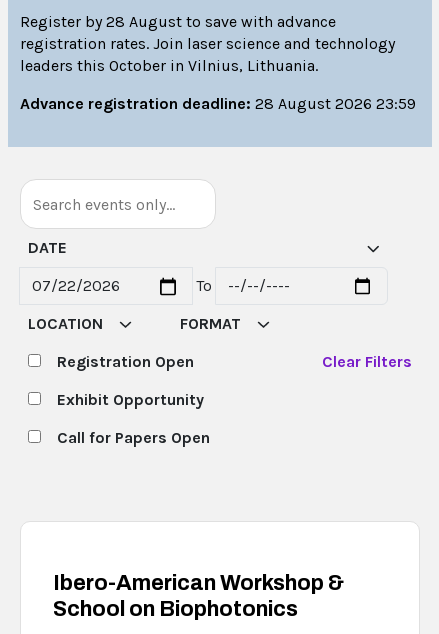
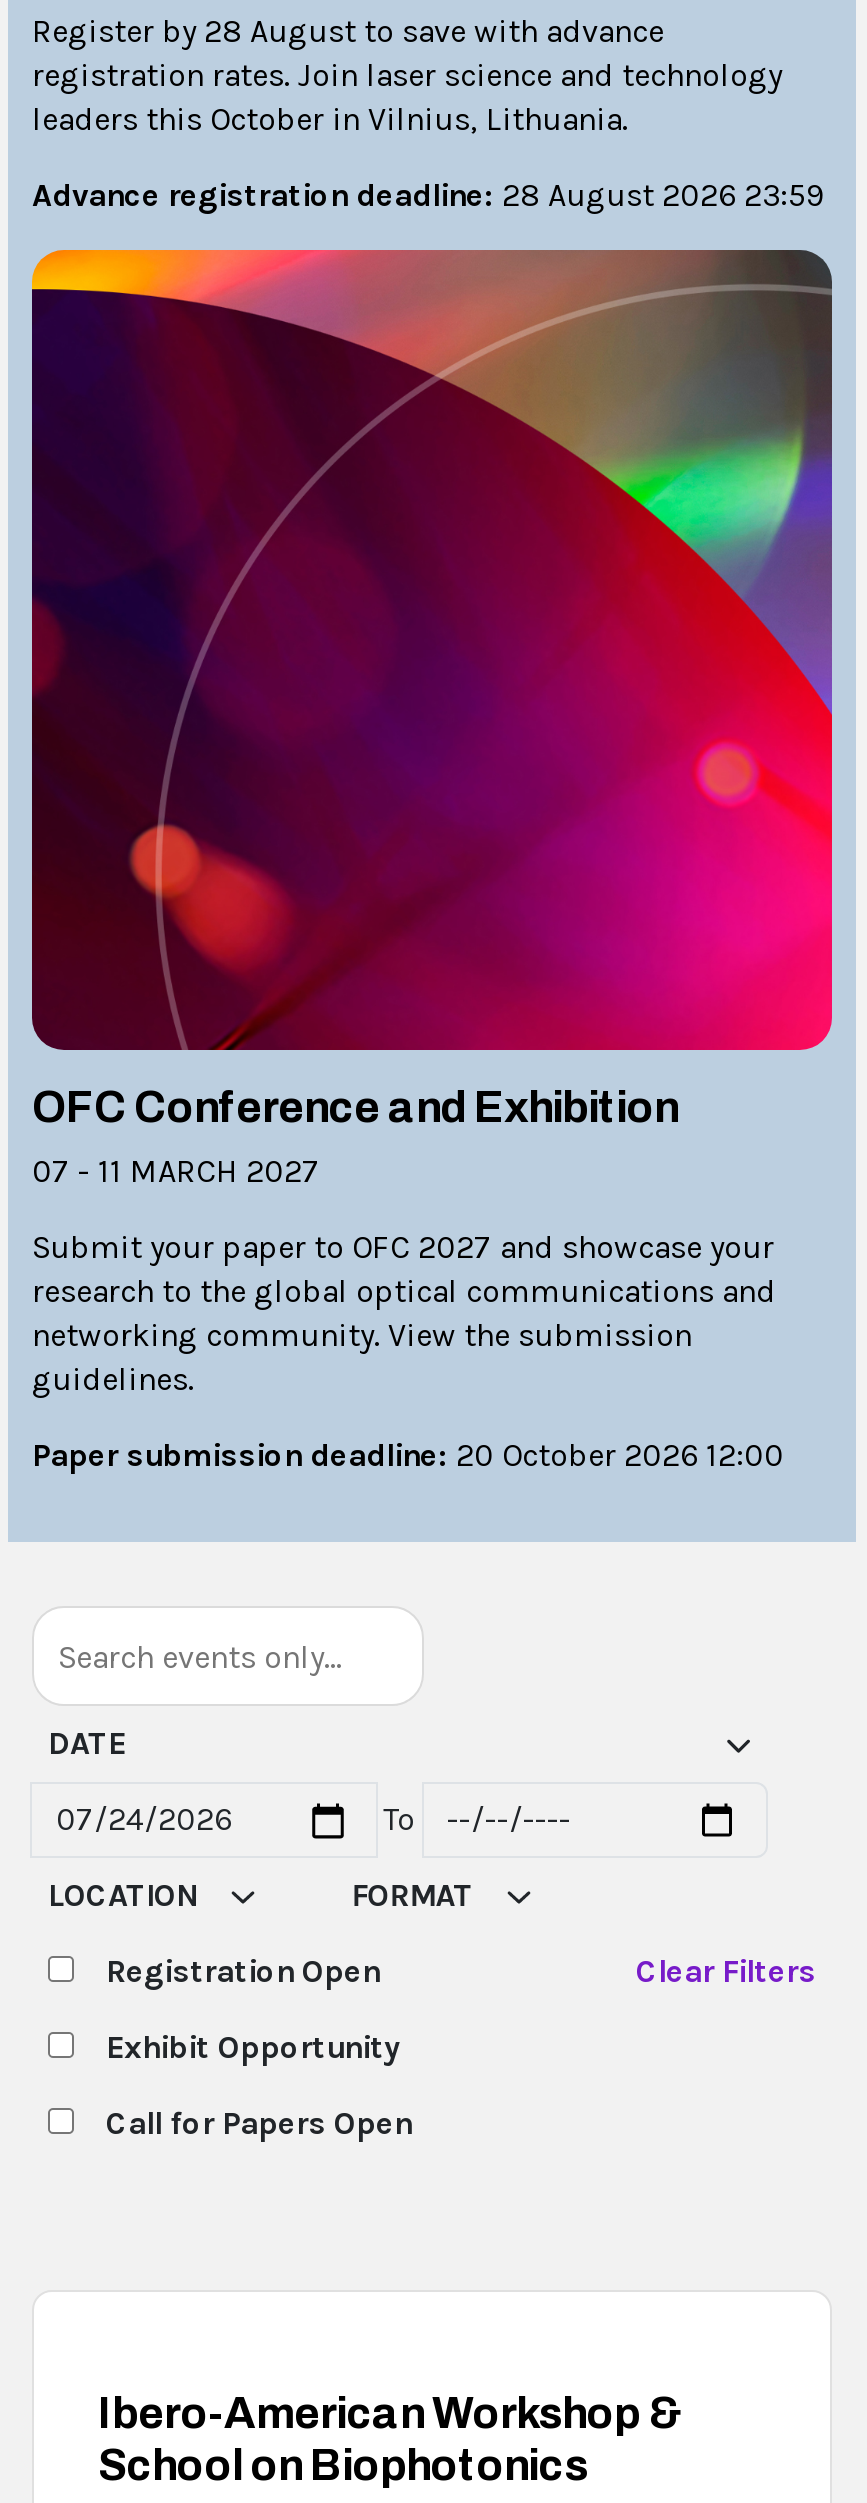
none -> [30,248,834,1474] [image] | OFC Conference and Exhibition | 07 - 11 MARCH 2027 | Submit your paper to OFC 2027 and showcase your | research to the global optical communications and | networking community. View the submission | guidelines. | Paper submission deadline: 20 October 2026 12:00

